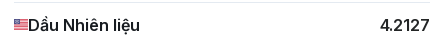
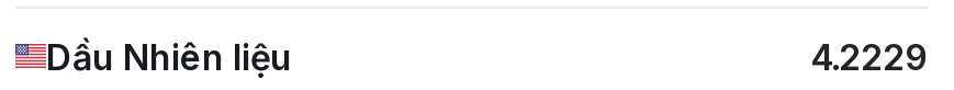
[380,15,430,35] 4.2127 -> [810,35,929,79] 4.2229

